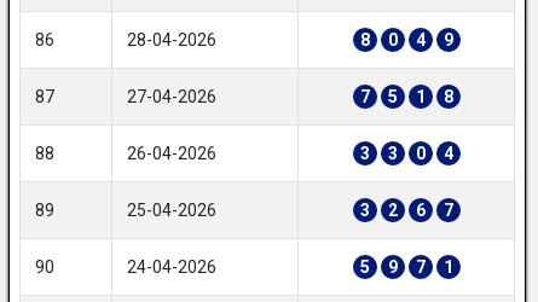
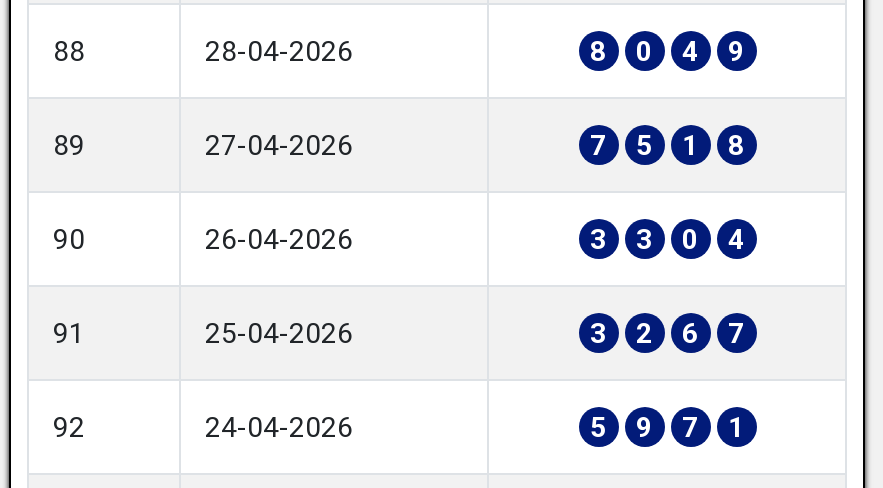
[35,30,54,49] 86 -> [53,34,85,66] 88
[35,87,54,106] 87 -> [53,128,85,160] 89
[35,143,54,163] 88 -> [53,222,85,254] 90
[35,200,54,219] 89 -> [53,316,85,348] 91
[35,257,54,276] 90 -> [53,410,85,442] 92

